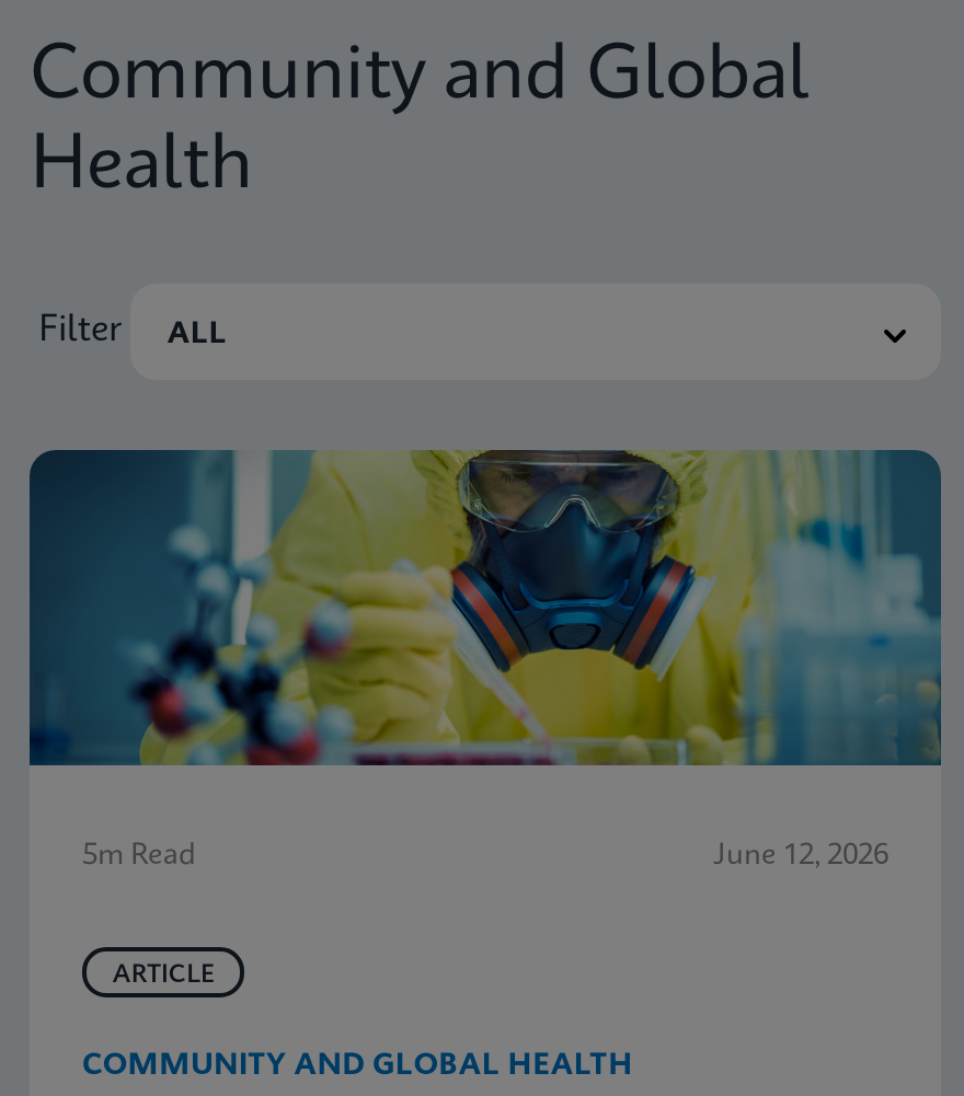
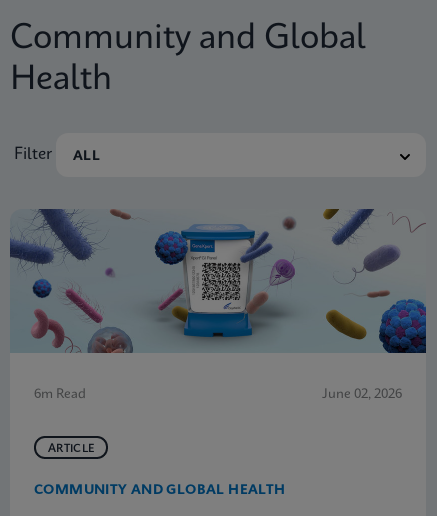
[27,448,943,871] [image] | 5m Read -> [10,208,427,401] [image] | 6m Read
[713,843,888,871] June 12, 2026 -> [322,388,402,401] June 02, 2026

